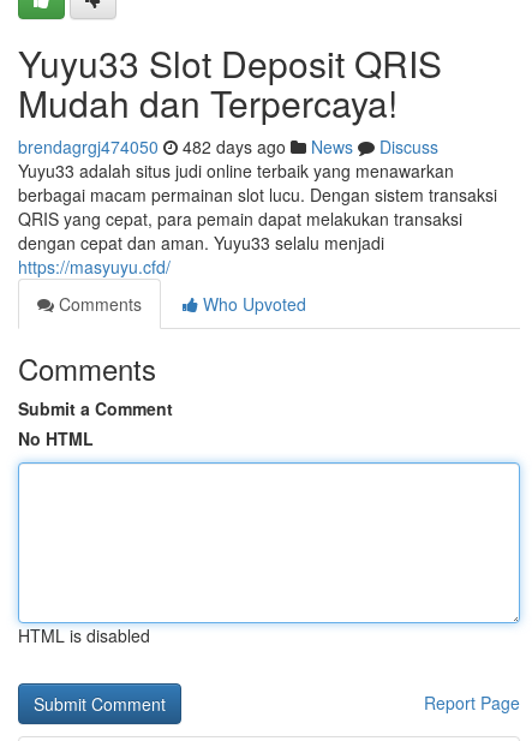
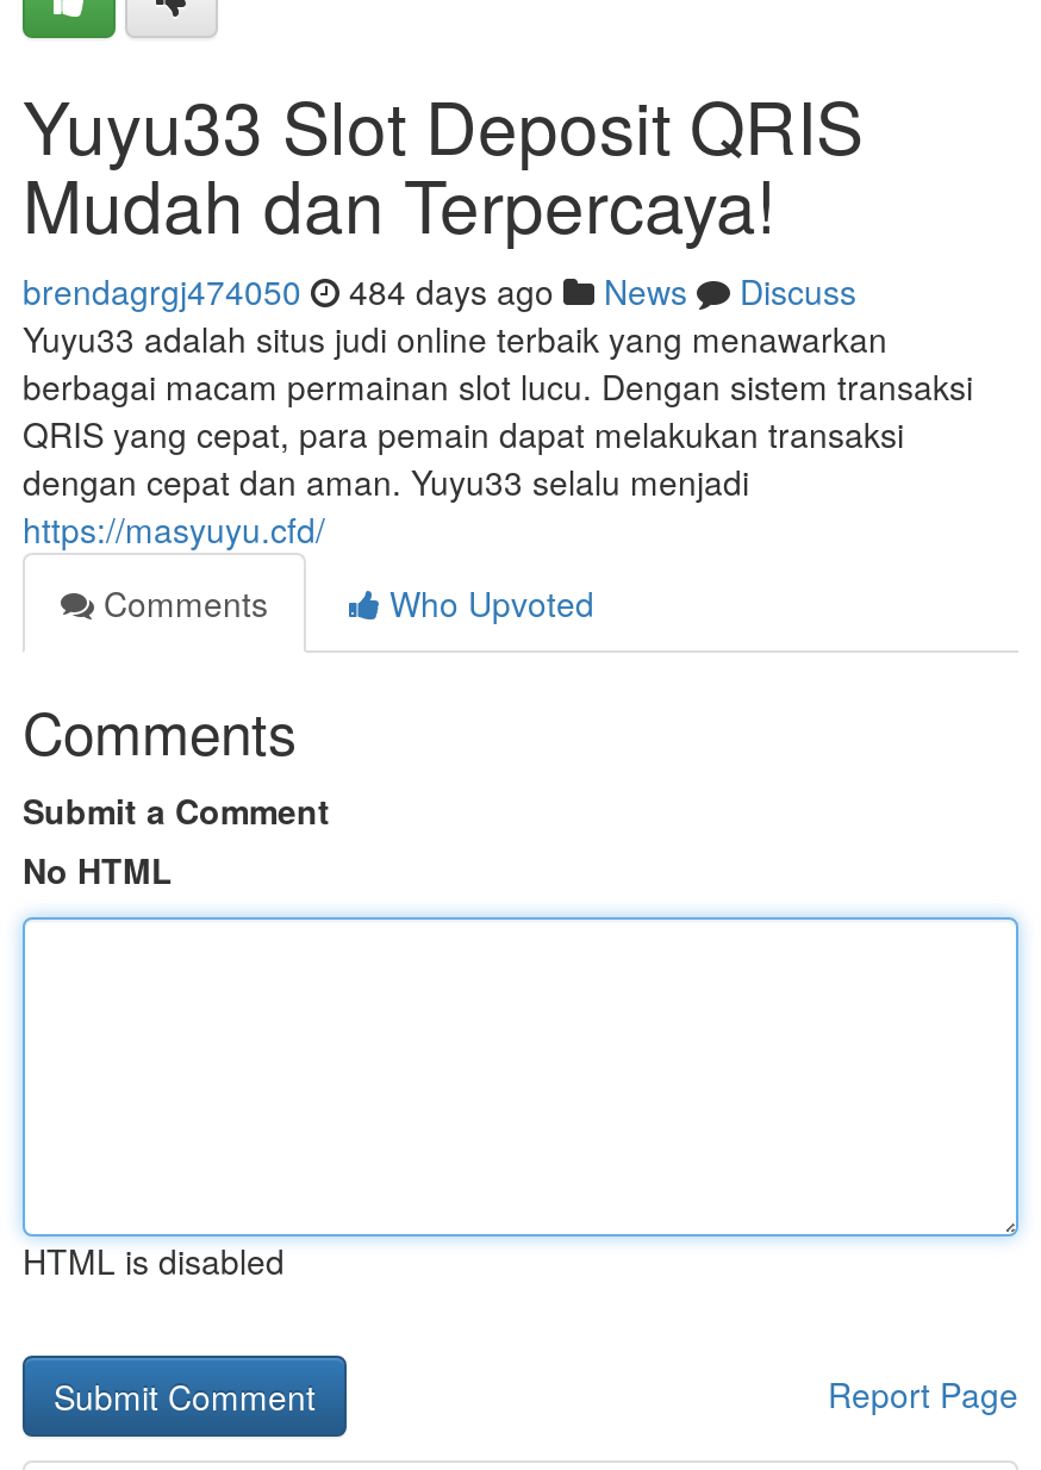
[18,135,438,159] brendagrgj474050 482 days ago News Discuss -> [23,267,856,314] brendagrgj474050 484 days ago News Discuss

